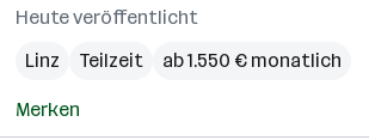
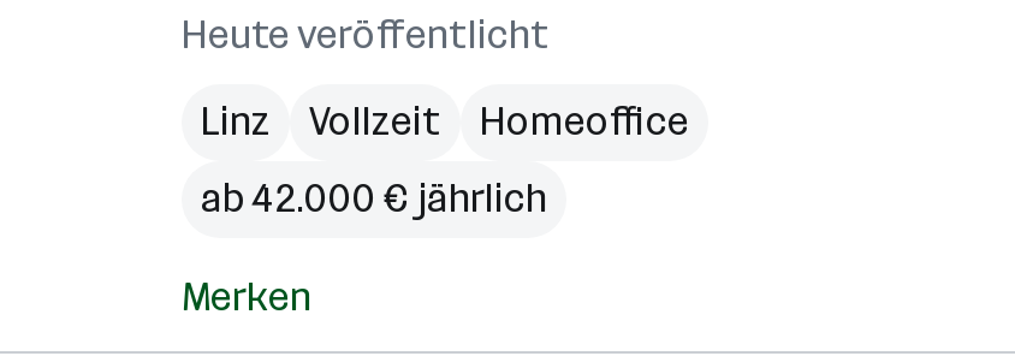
[79,49,342,72] Teilzeit | ab 1.550 € monatlich -> [201,99,689,221] Vollzeit | Homeoffice | ab 42.000 € jährlich

